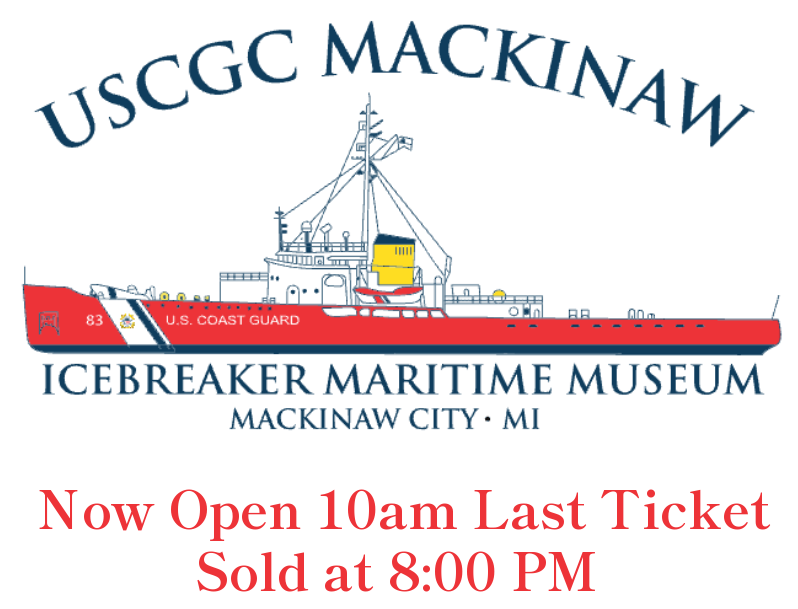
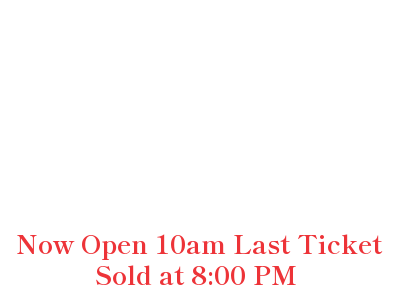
[20,19,784,431] [image] -> none

